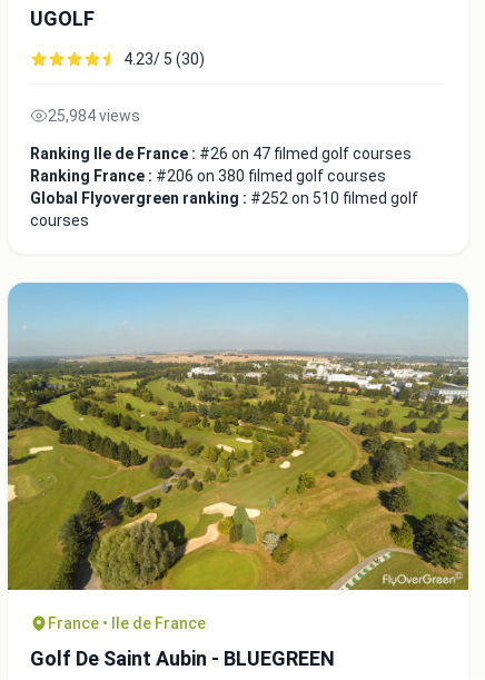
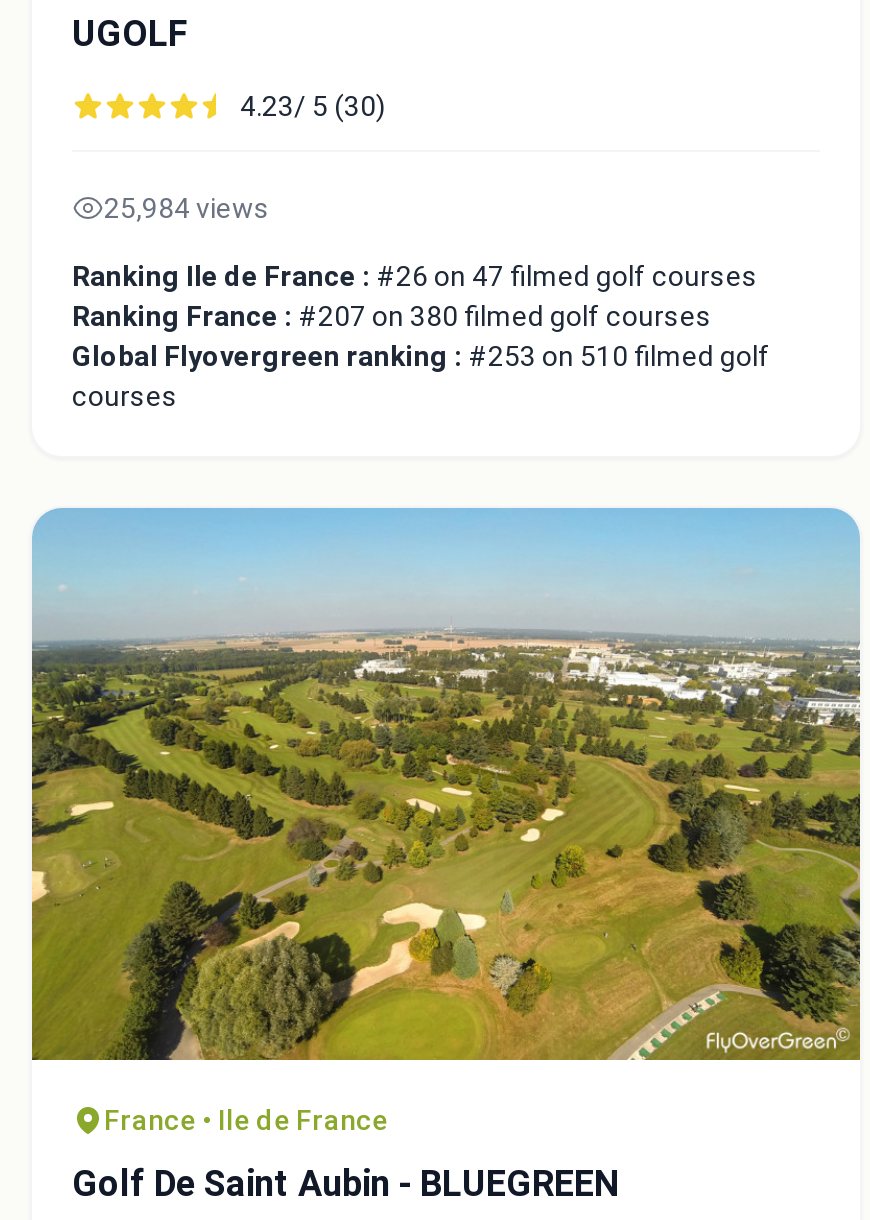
[30,167,386,185] Ranking France : #206 on 380 filmed golf courses -> [72,300,712,332] Ranking France : #207 on 380 filmed golf courses
[30,189,418,207] Global Flyovergreen ranking : #252 on 510 filmed golf -> [72,340,770,372] Global Flyovergreen ranking : #253 on 510 filmed golf

